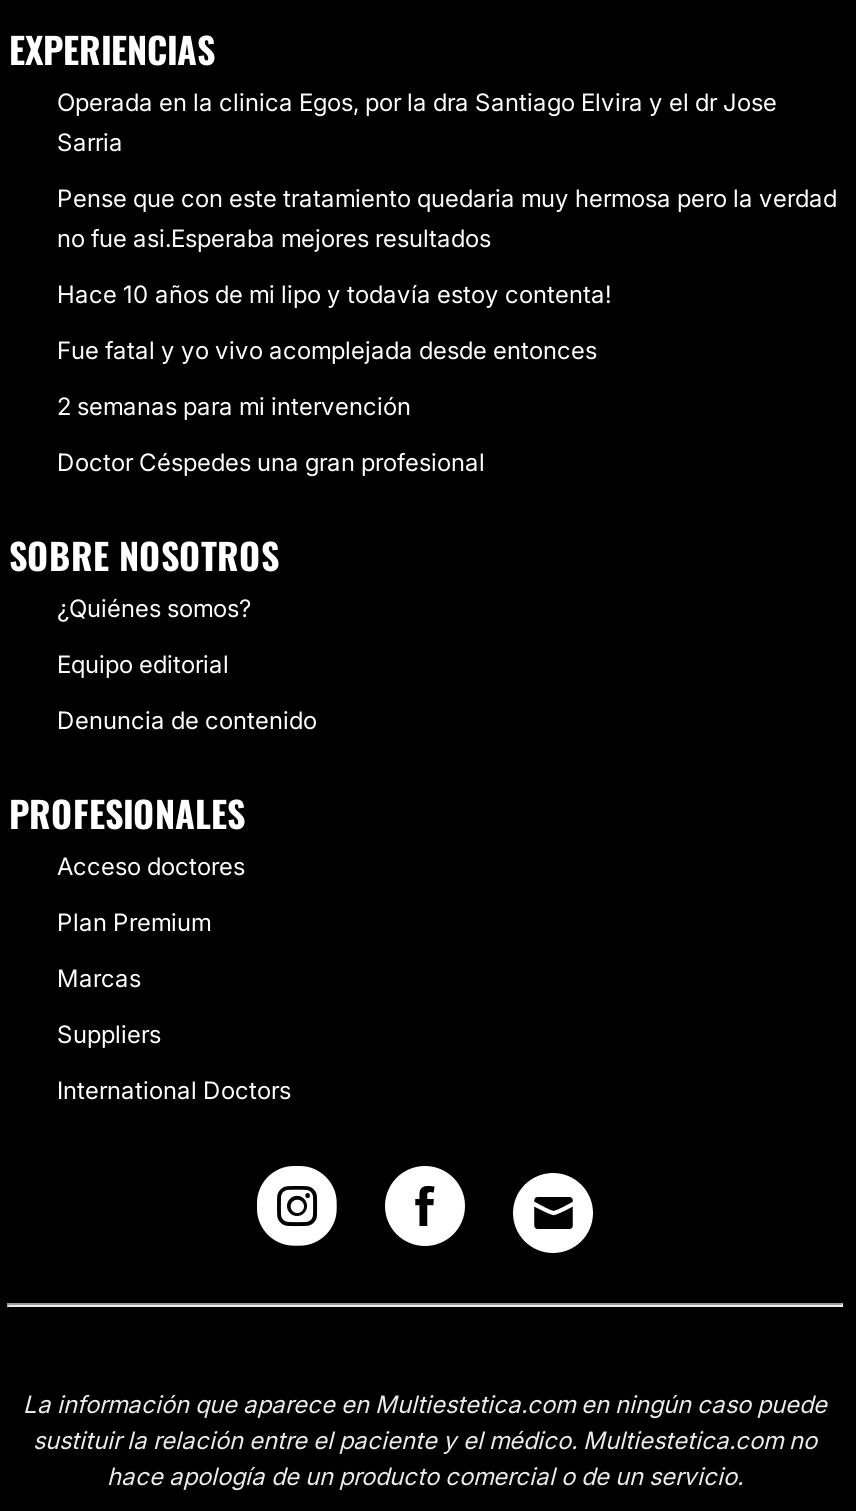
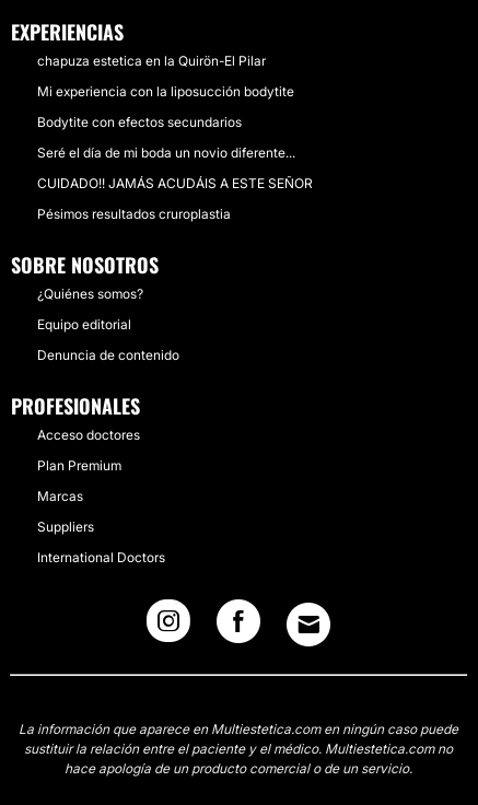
[57,87,777,157] Operada en la clinica Egos, por la dra Santiago Elvira y el dr Jose | Sarria -> [37,52,266,69] chapuza estetica en la Quirön-El Pilar
[57,183,837,253] Pense que con este tratamiento quedaria muy hermosa pero la verdad | no fue asi.Esperaba mejores resultados -> [37,83,294,100] Mi experiencia con la liposucción bodytite
[57,279,611,309] Hace 10 años de mi lipo y todavía estoy contenta! -> [37,114,242,130] Bodytite con efectos secundarios
[57,335,597,365] Fue fatal y yo vivo acomplejada desde entonces -> [37,144,295,161] Seré el día de mi boda un novio diferente...
[57,391,411,421] 2 semanas para mi intervención -> [37,175,313,191] CUIDADO!! JAMÁS ACUDÁIS A ESTE SEÑOR
[57,447,485,477] Doctor Céspedes una gran profesional -> [37,206,231,222] Pésimos resultados cruroplastia

